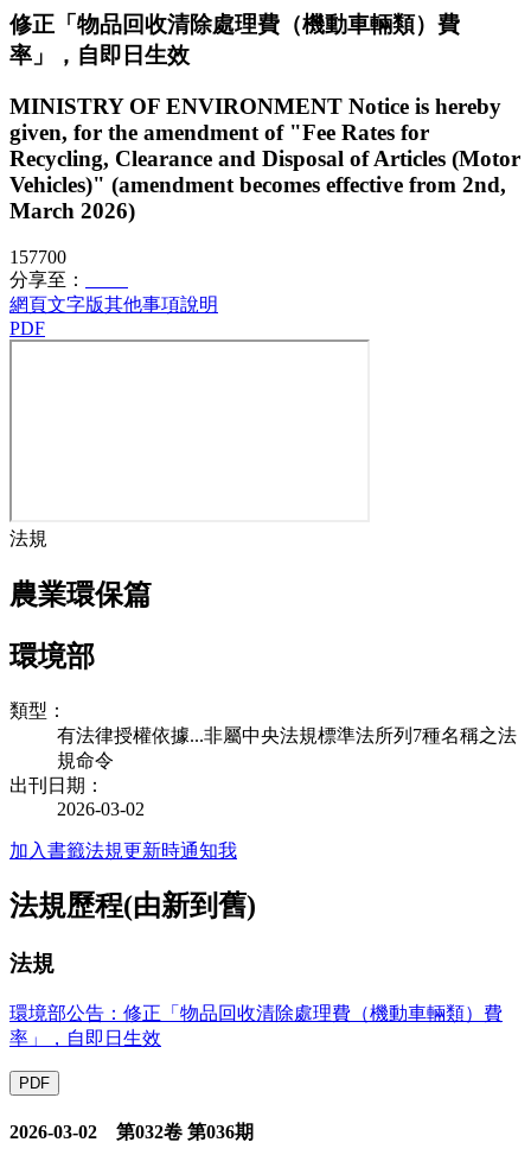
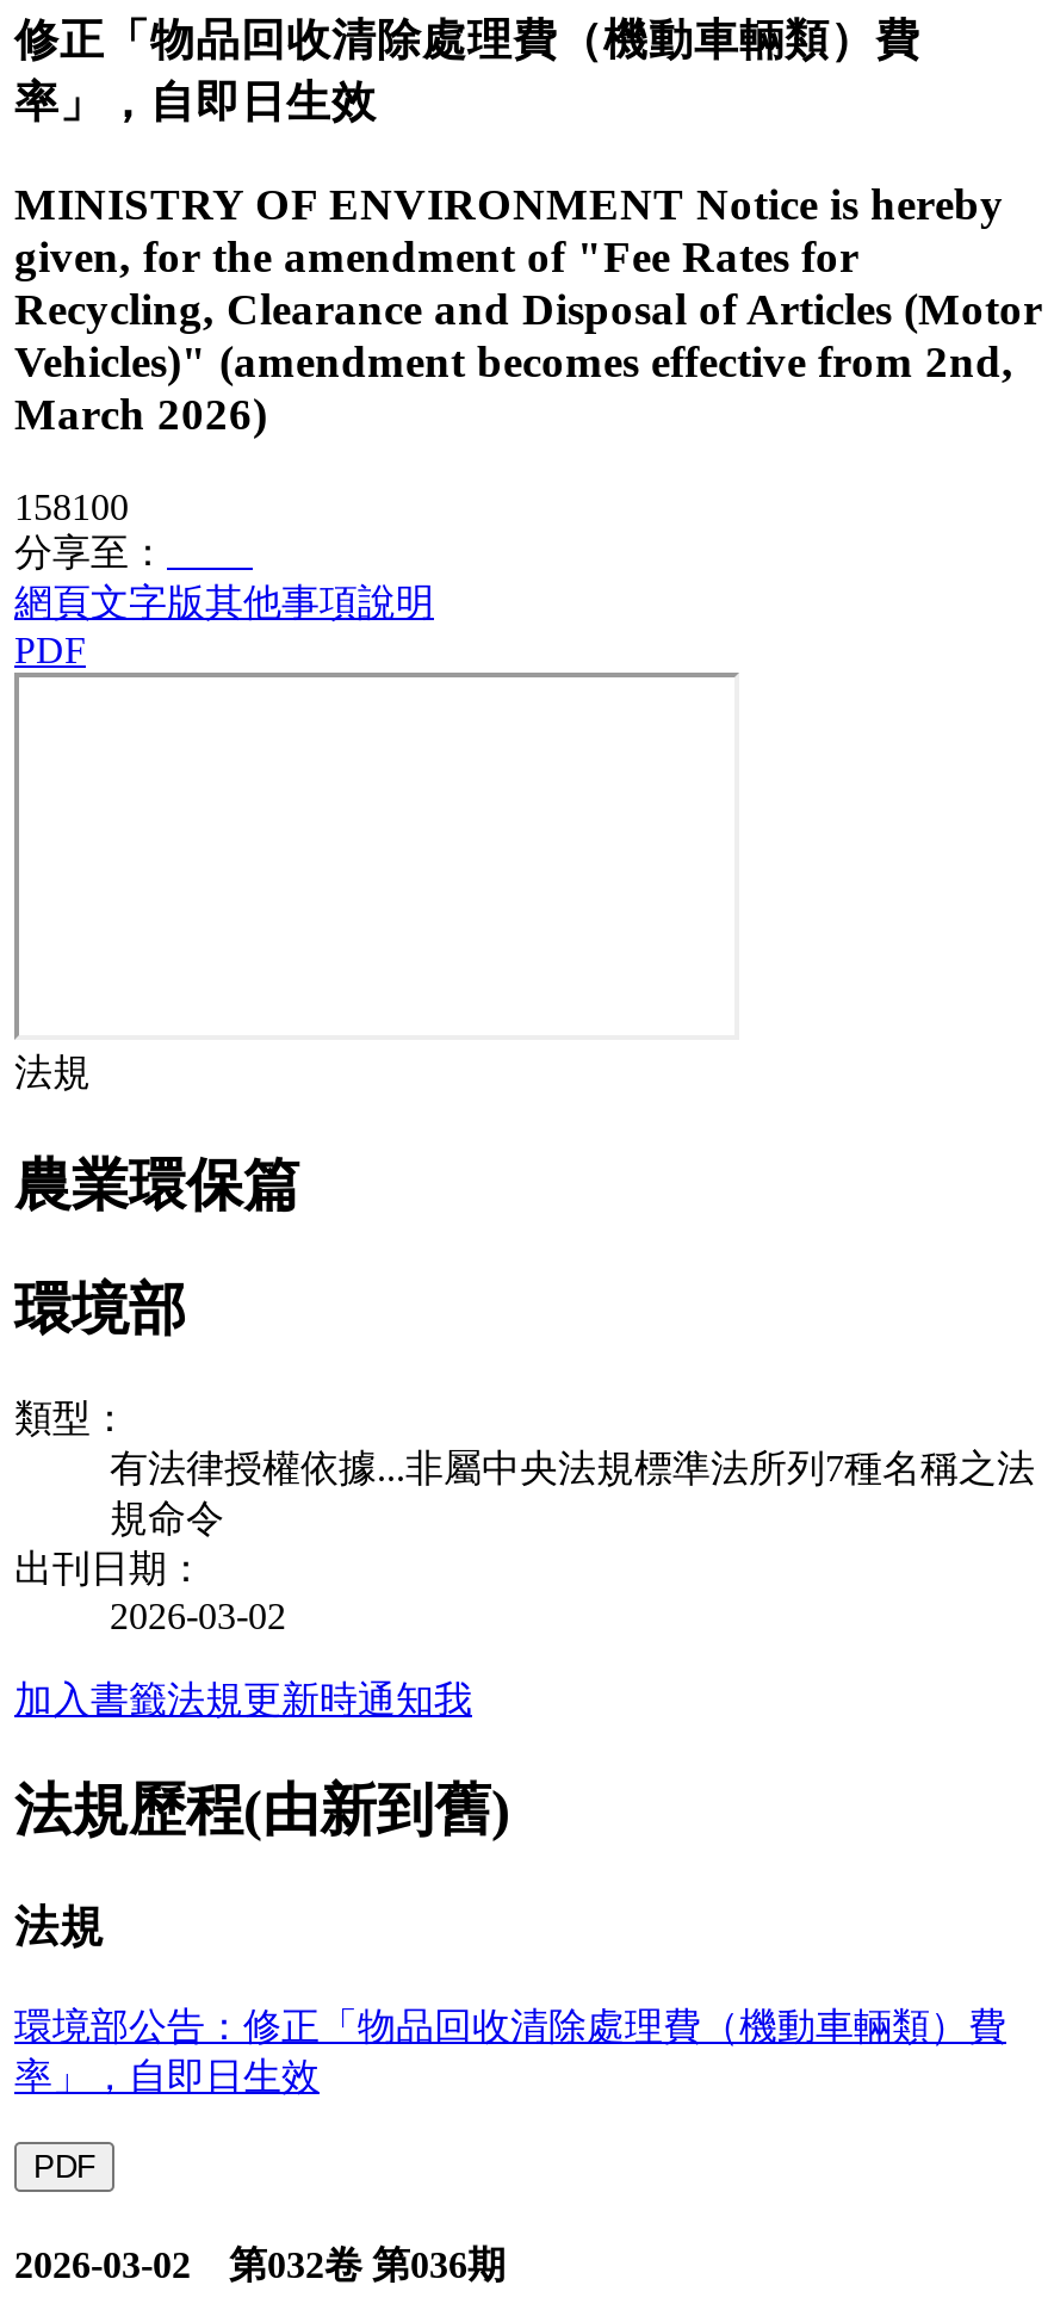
[9,247,66,267] 1577 00 -> [14,486,129,527] 1581 00

